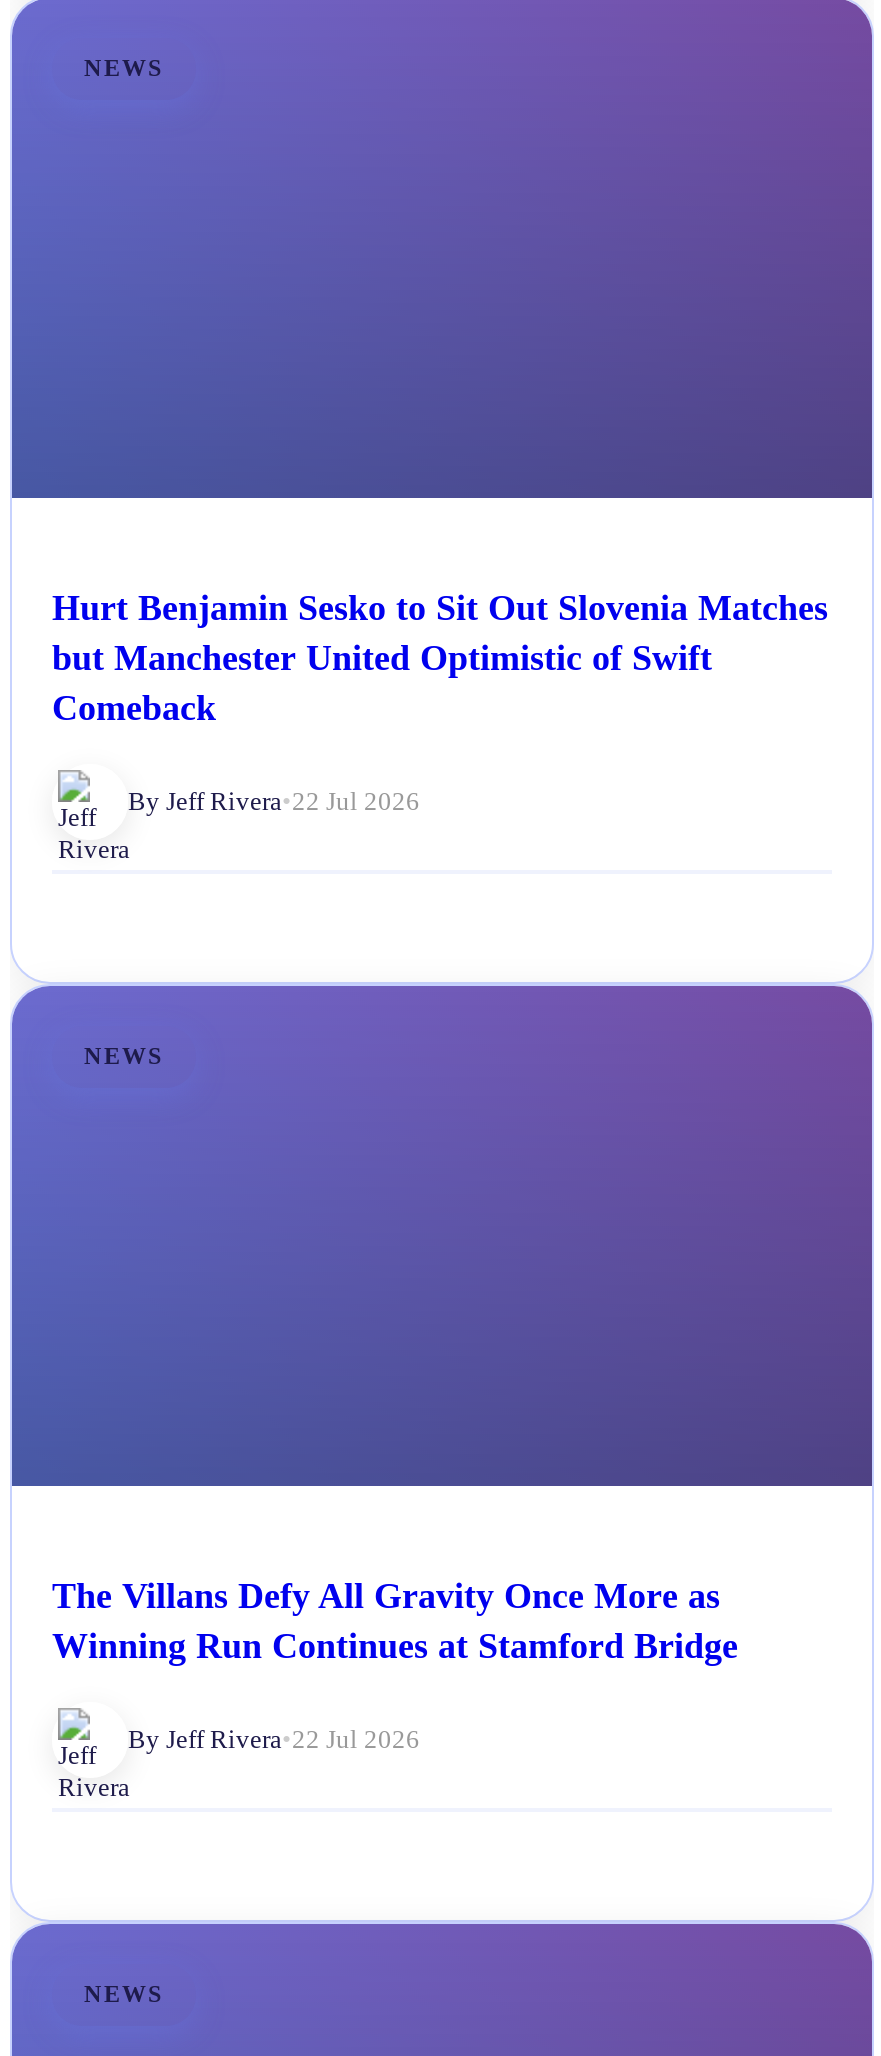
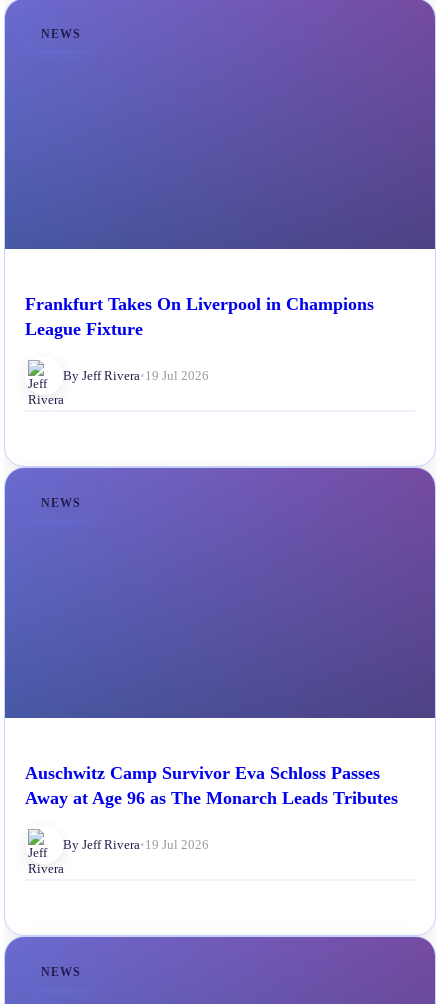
[52,588,828,728] Hurt Benjamin Sesko to Sit Out Slovenia Matches | but Manchester United Optimistic of Swift | Comeback -> [25,294,374,339] Frankfurt Takes On Liverpool in Champions | League Fixture
[128,786,420,816] By Jeff Rivera • 22 Jul 2026 -> [63,368,209,383] By Jeff Rivera • 19 Jul 2026
[52,1576,738,1666] The Villans Defy All Gravity Once More as | Winning Run Continues at Stamford Bridge -> [25,763,398,808] Auschwitz Camp Survivor Eva Schloss Passes | Away at Age 96 as The Monarch Leads Tributes
[128,1724,420,1754] By Jeff Rivera • 22 Jul 2026 -> [63,837,209,852] By Jeff Rivera • 19 Jul 2026

